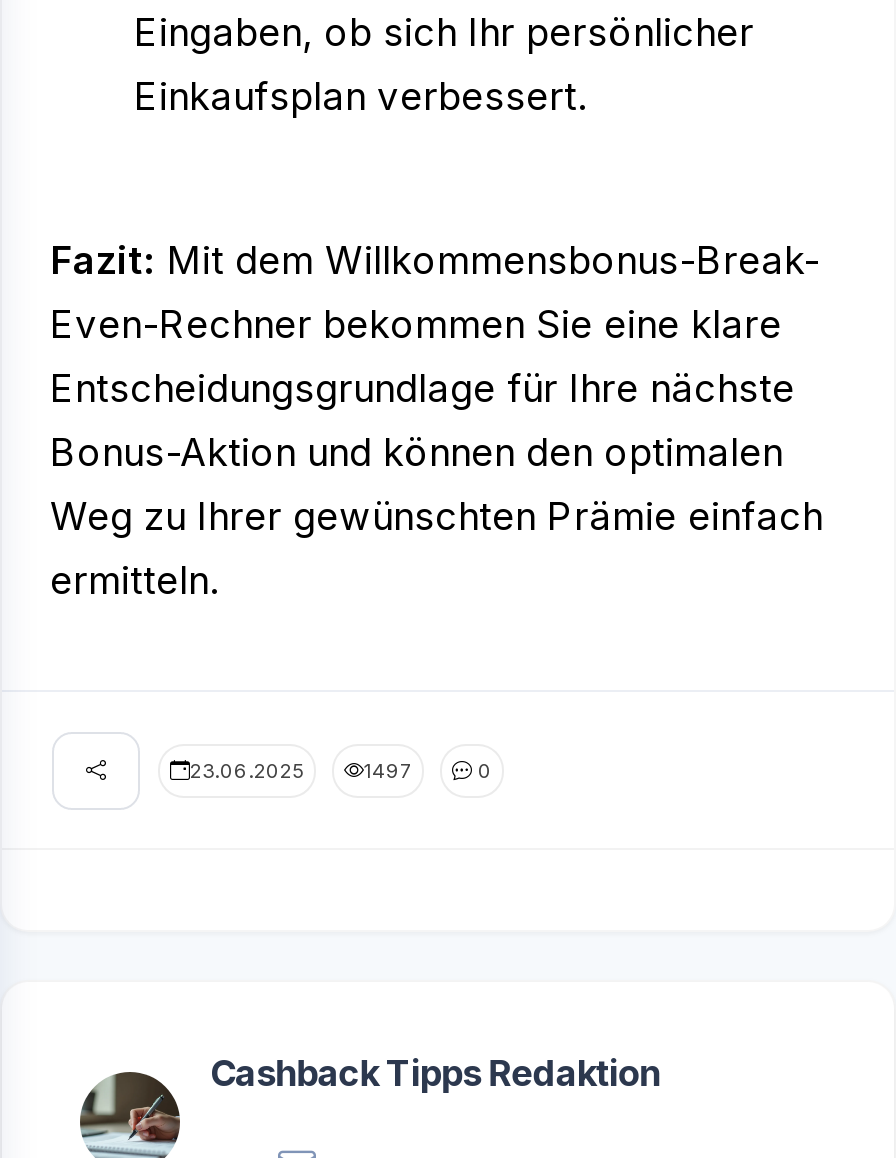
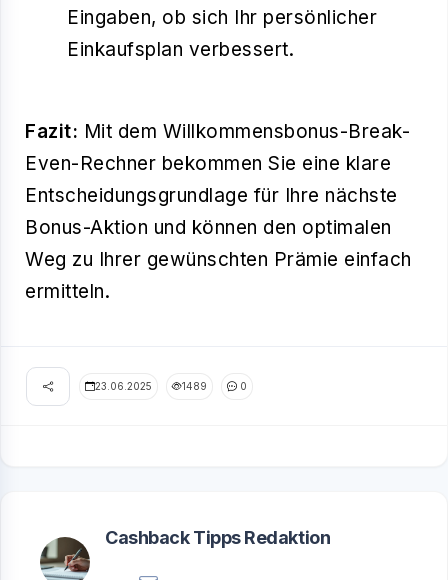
[364,757,412,781] 1497 -> [182,379,207,391] 1489

